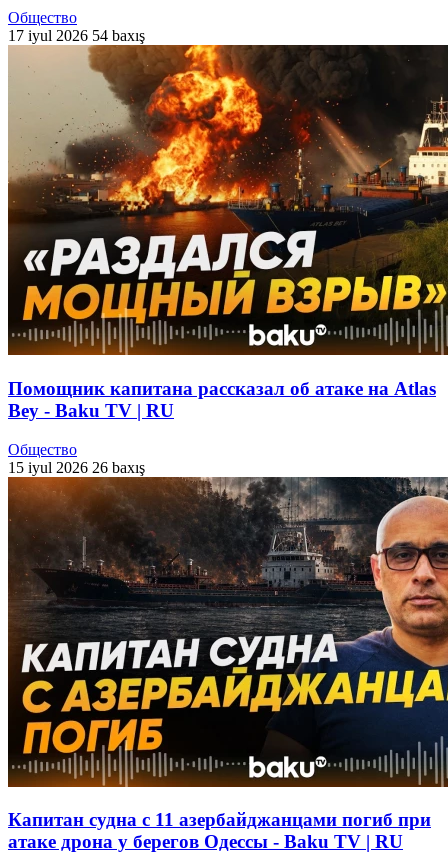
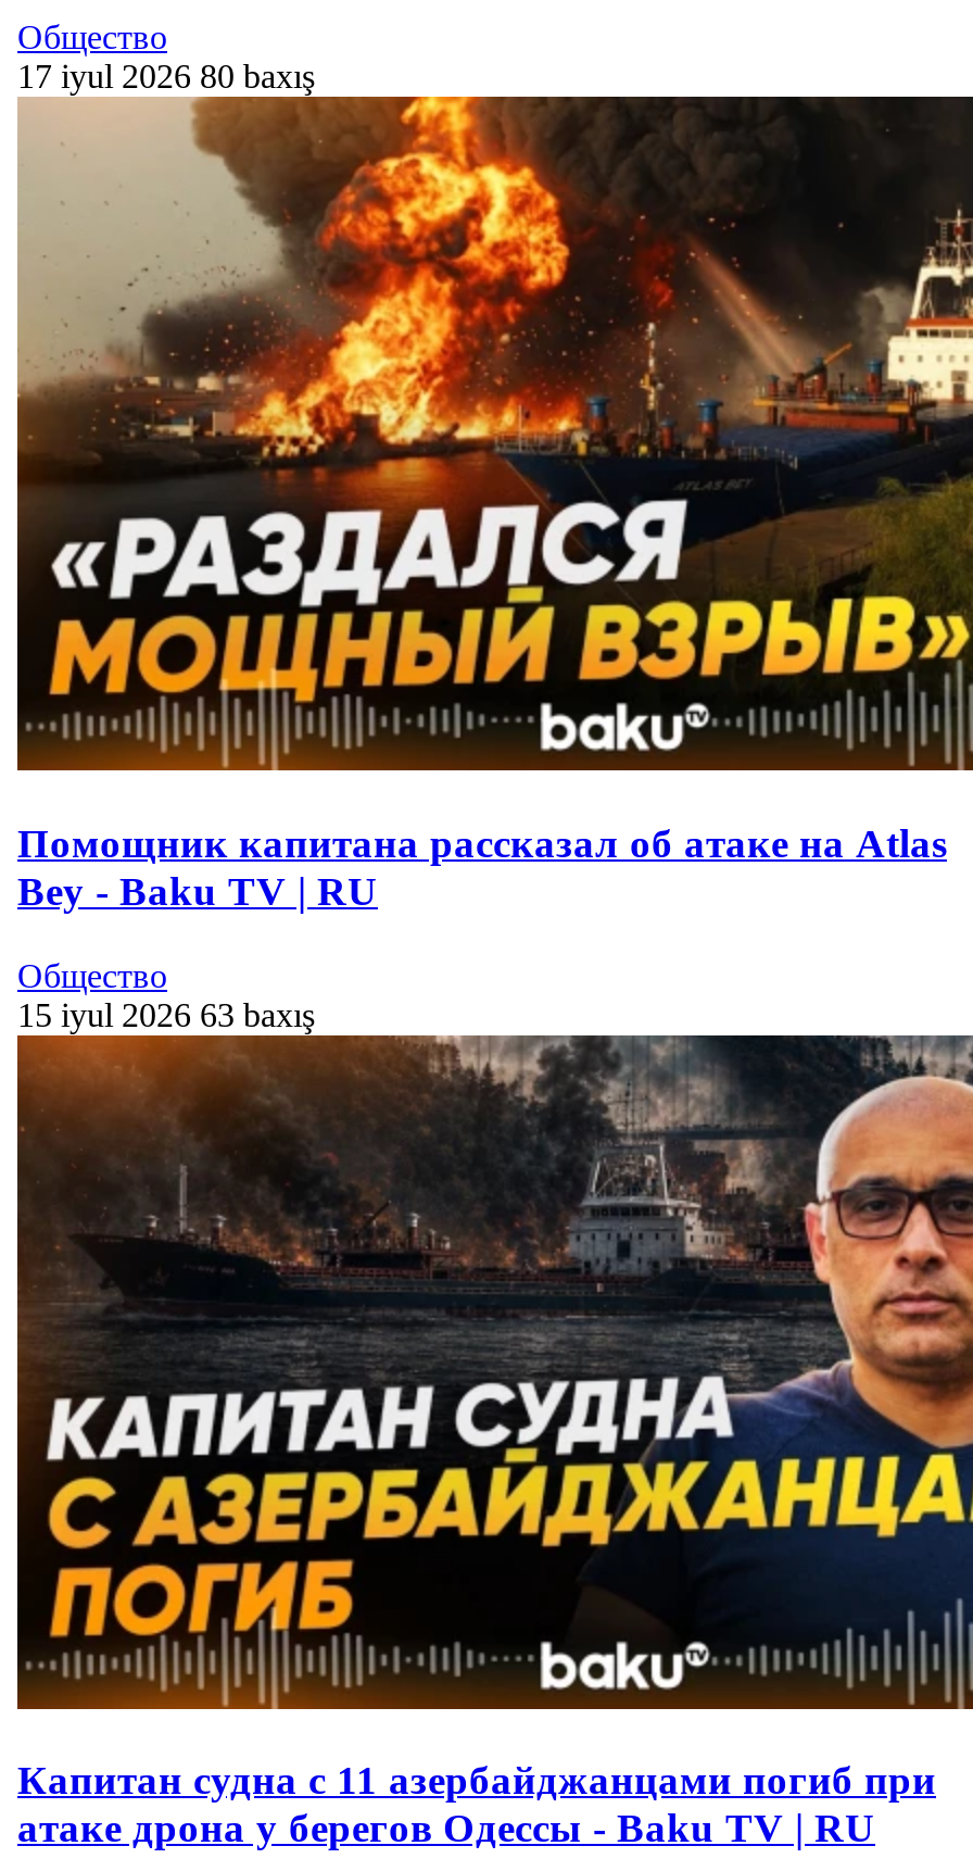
[8,27,145,44] 17 iyul 2026 54 baxış -> [17,58,315,95] 17 iyul 2026 80 baxış
[8,459,145,476] 15 iyul 2026 26 baxış -> [17,995,315,1032] 15 iyul 2026 63 baxış

